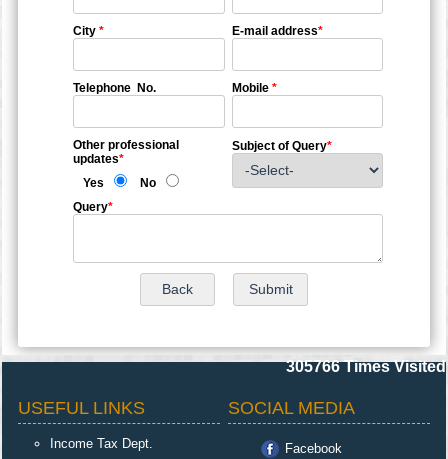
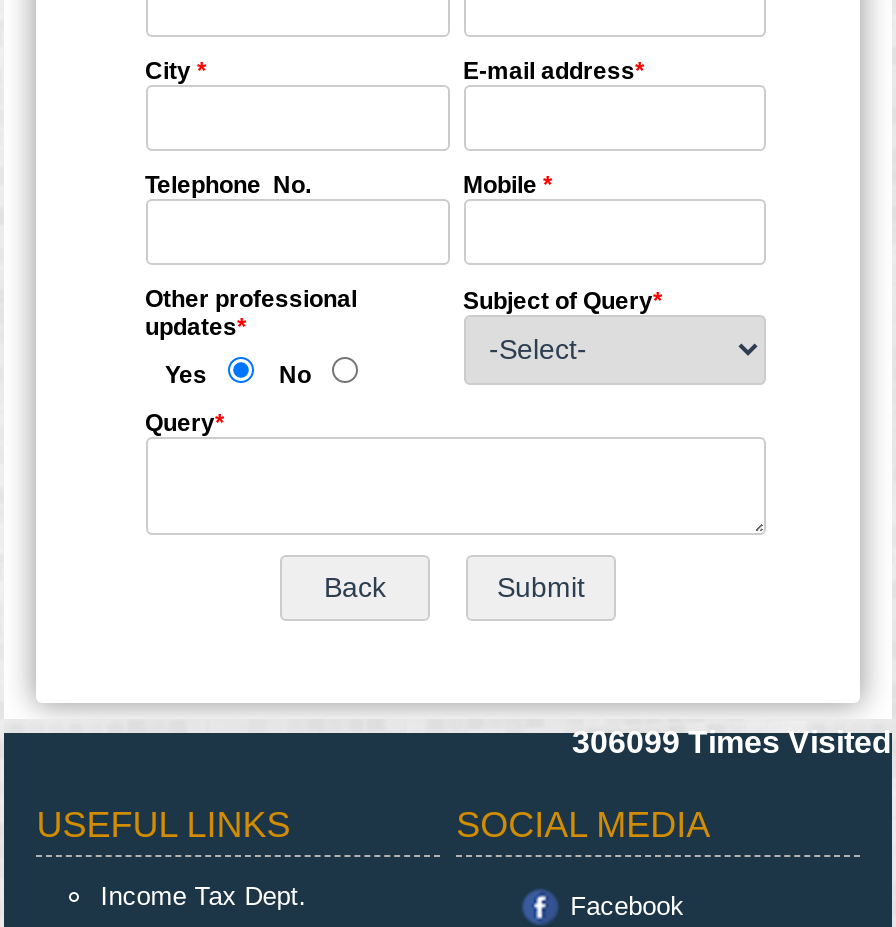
[286,358,446,375] 305766 Times Visited -> [572,725,892,759] 306099 Times Visited

